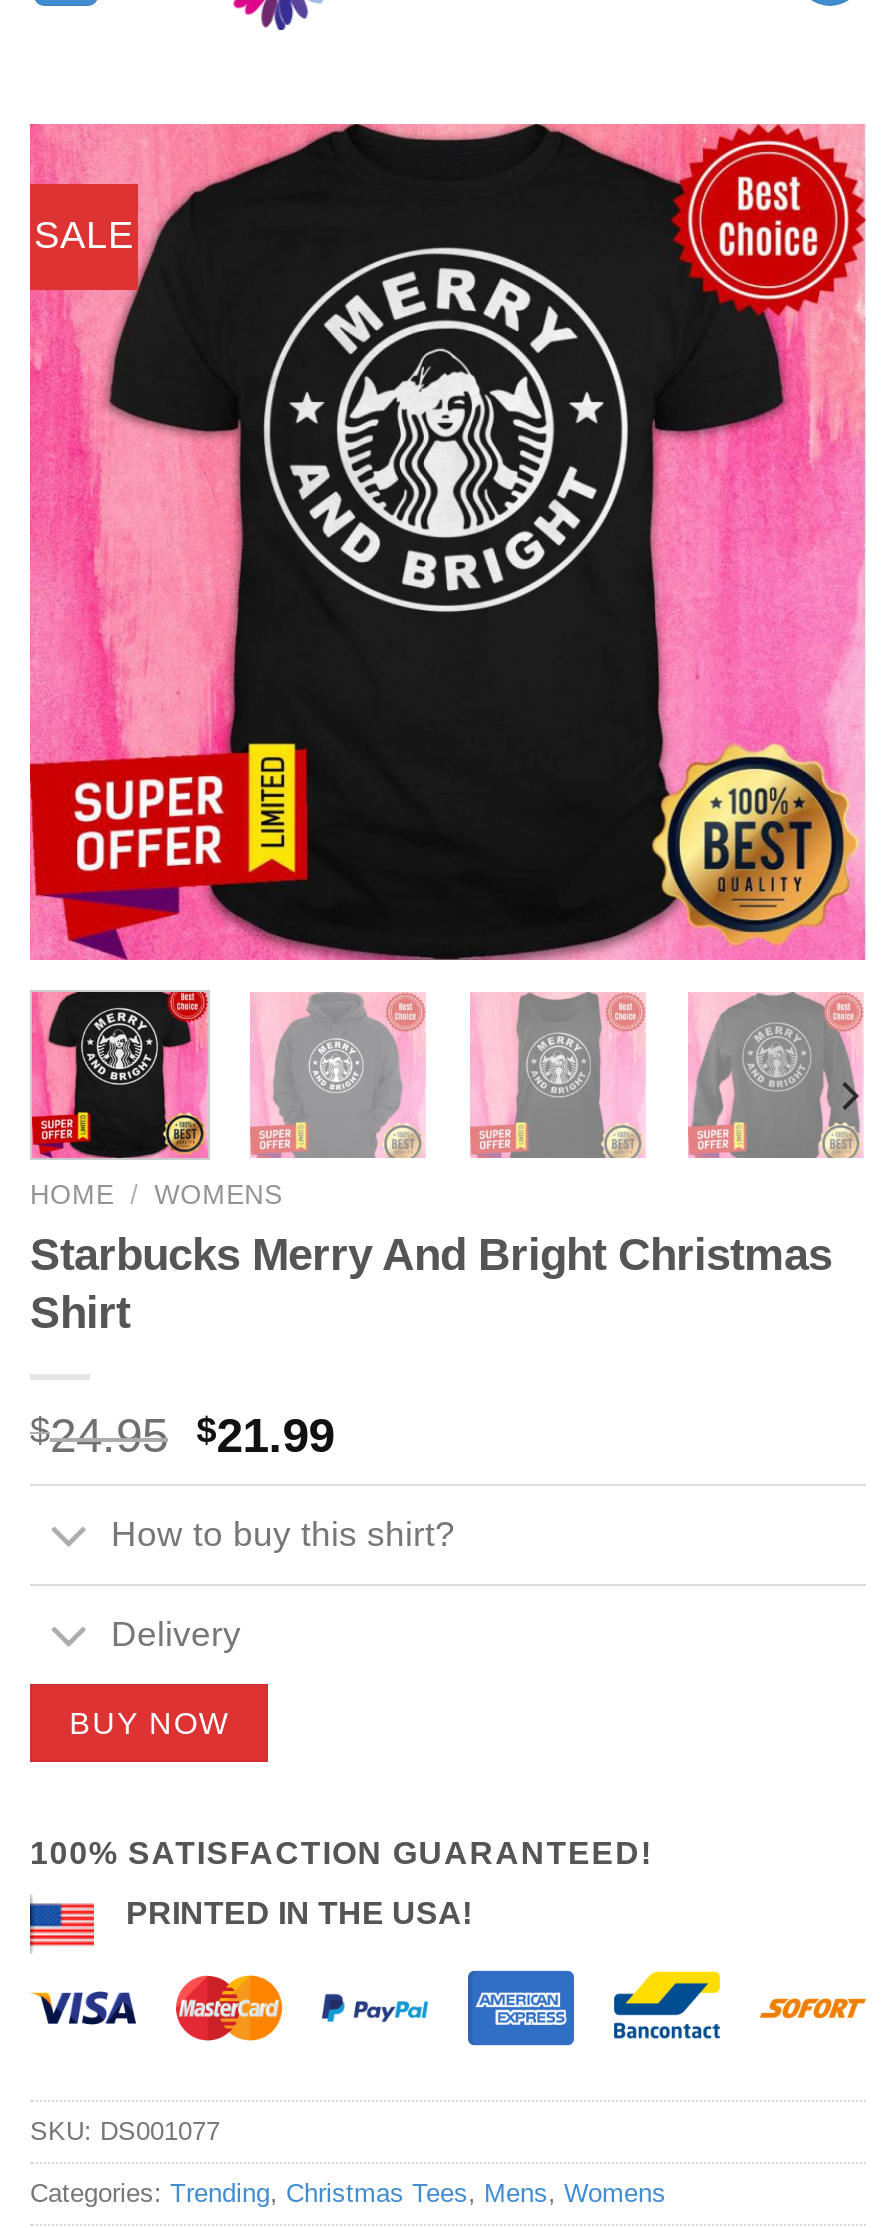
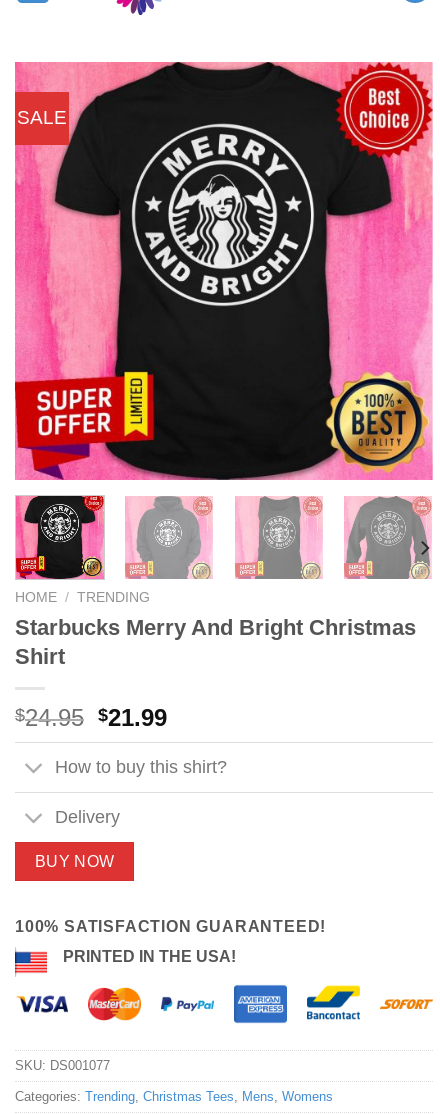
[30,1180,282,1210] HOME / WOMENS -> [15,590,150,605] HOME / TRENDING

